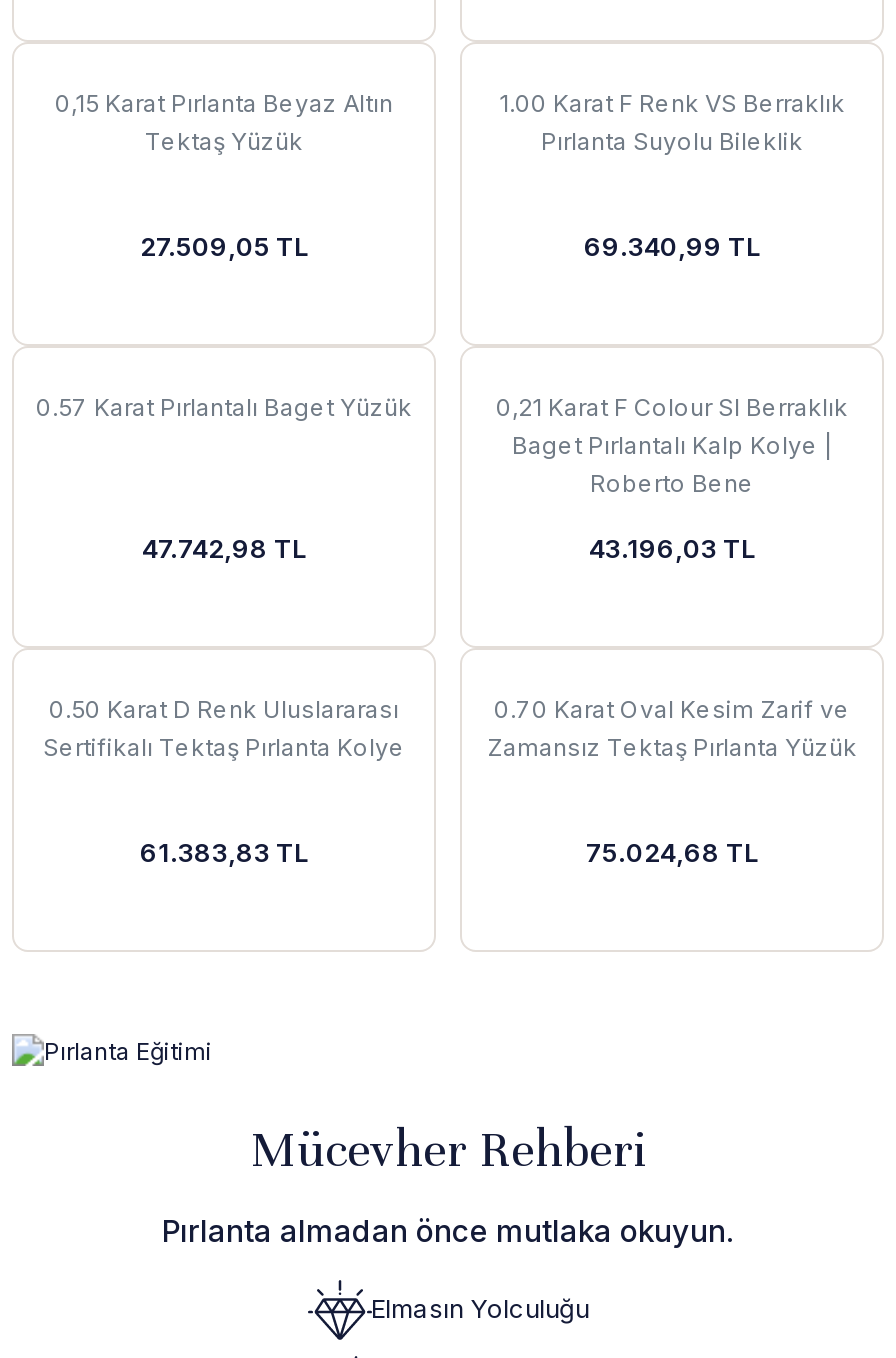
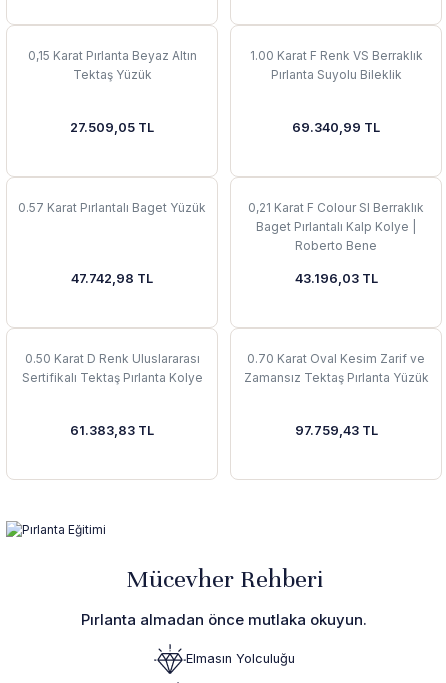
[586,838,758,868] 75.024,68 TL -> [294,423,377,438] 97.759,43 TL

